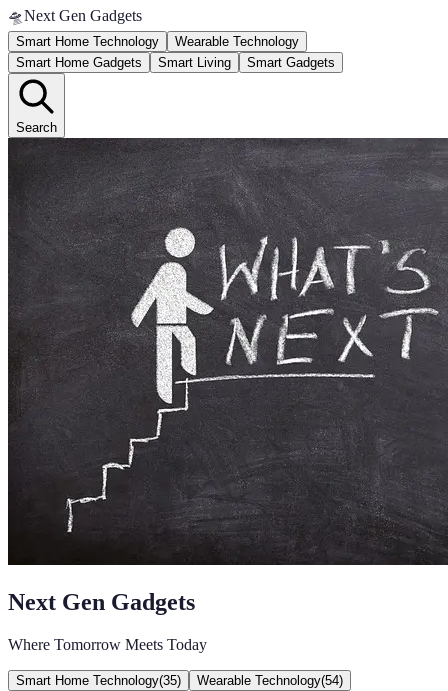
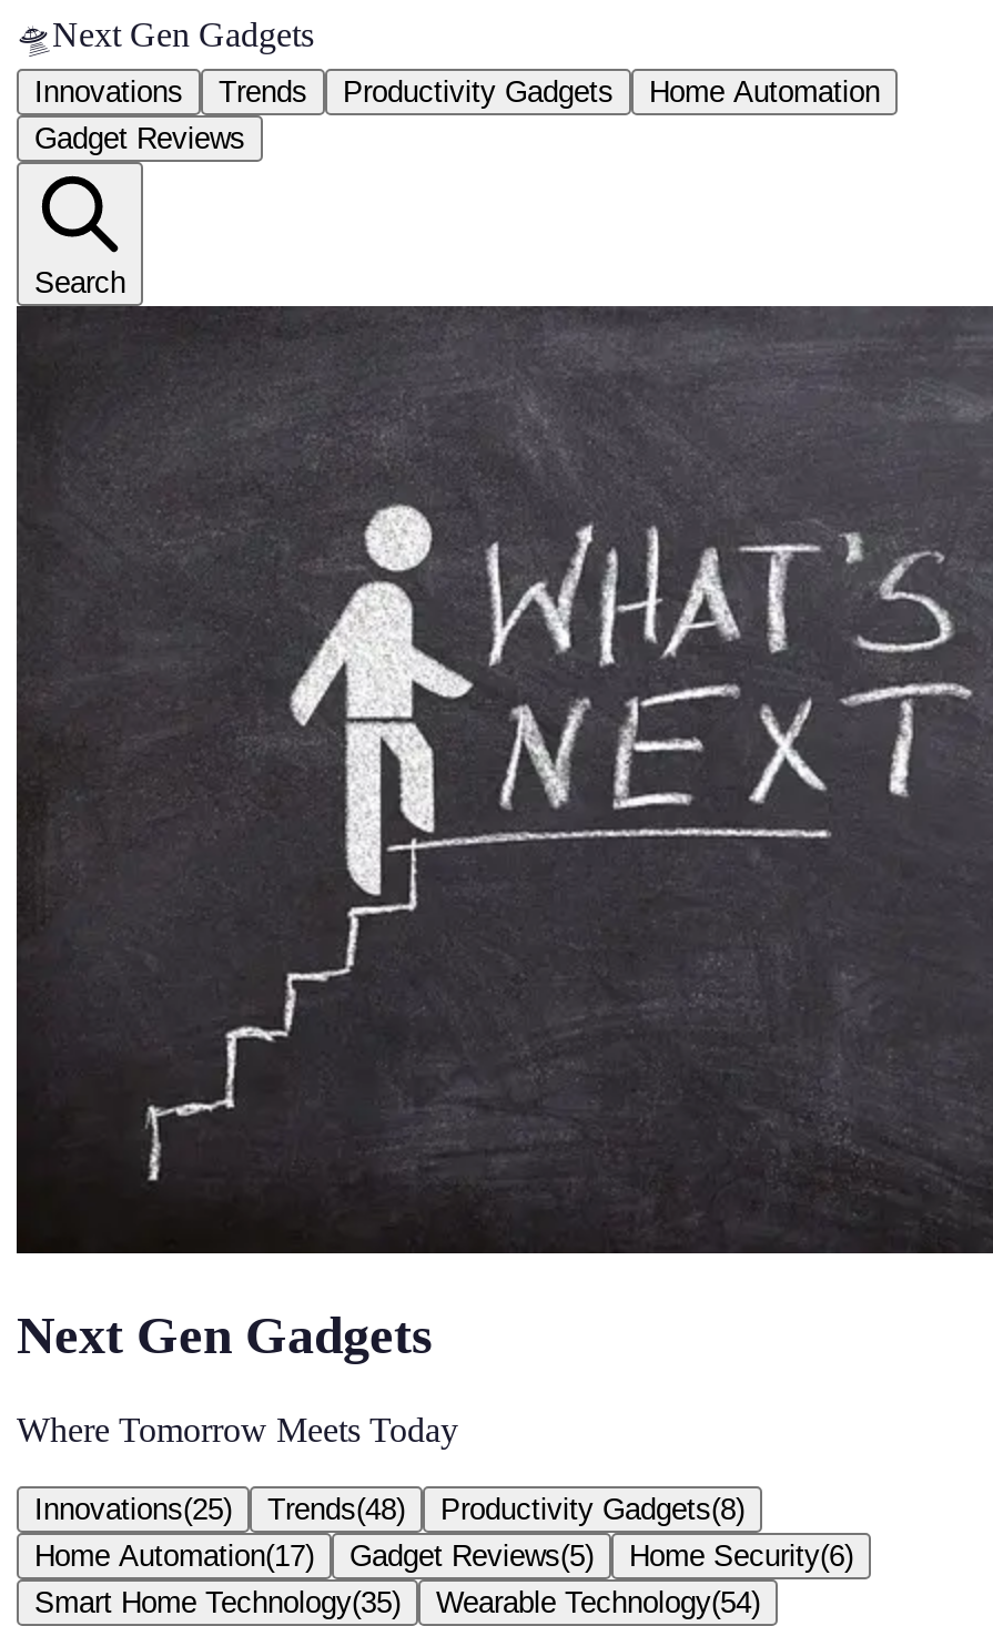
[16,34,335,70] Smart Home Technology | Wearable Technology | Smart Home Gadgets | Smart Living | Smart Gadgets -> [34,75,880,155] Innovations | Trends | Productivity Gadgets | Home Automation | Gadget Reviews
none -> [34,1492,853,1572] Innovations(25) | Trends(48) | Productivity Gadgets(8) | Home Automation(17) | Gadget Reviews(5) | Home Security(6)

